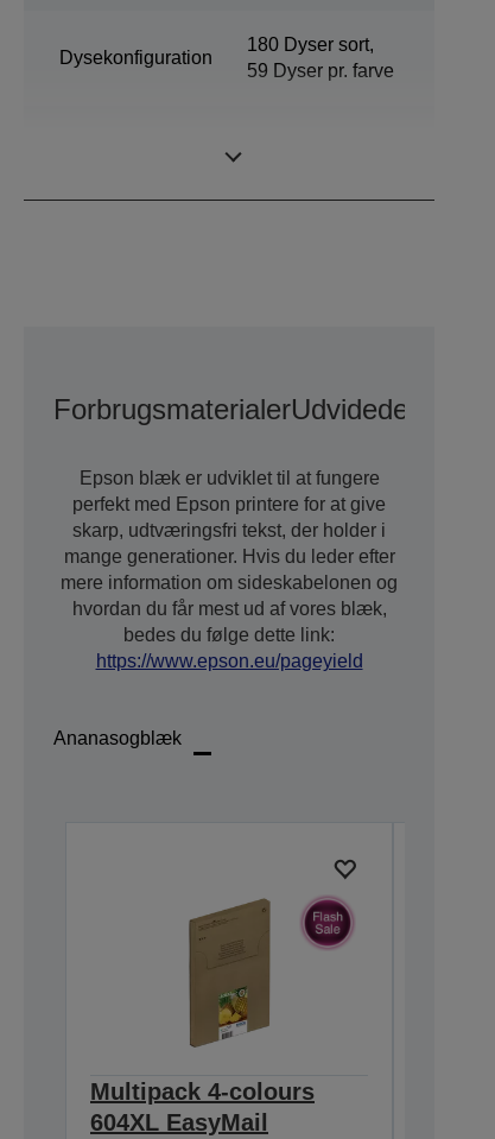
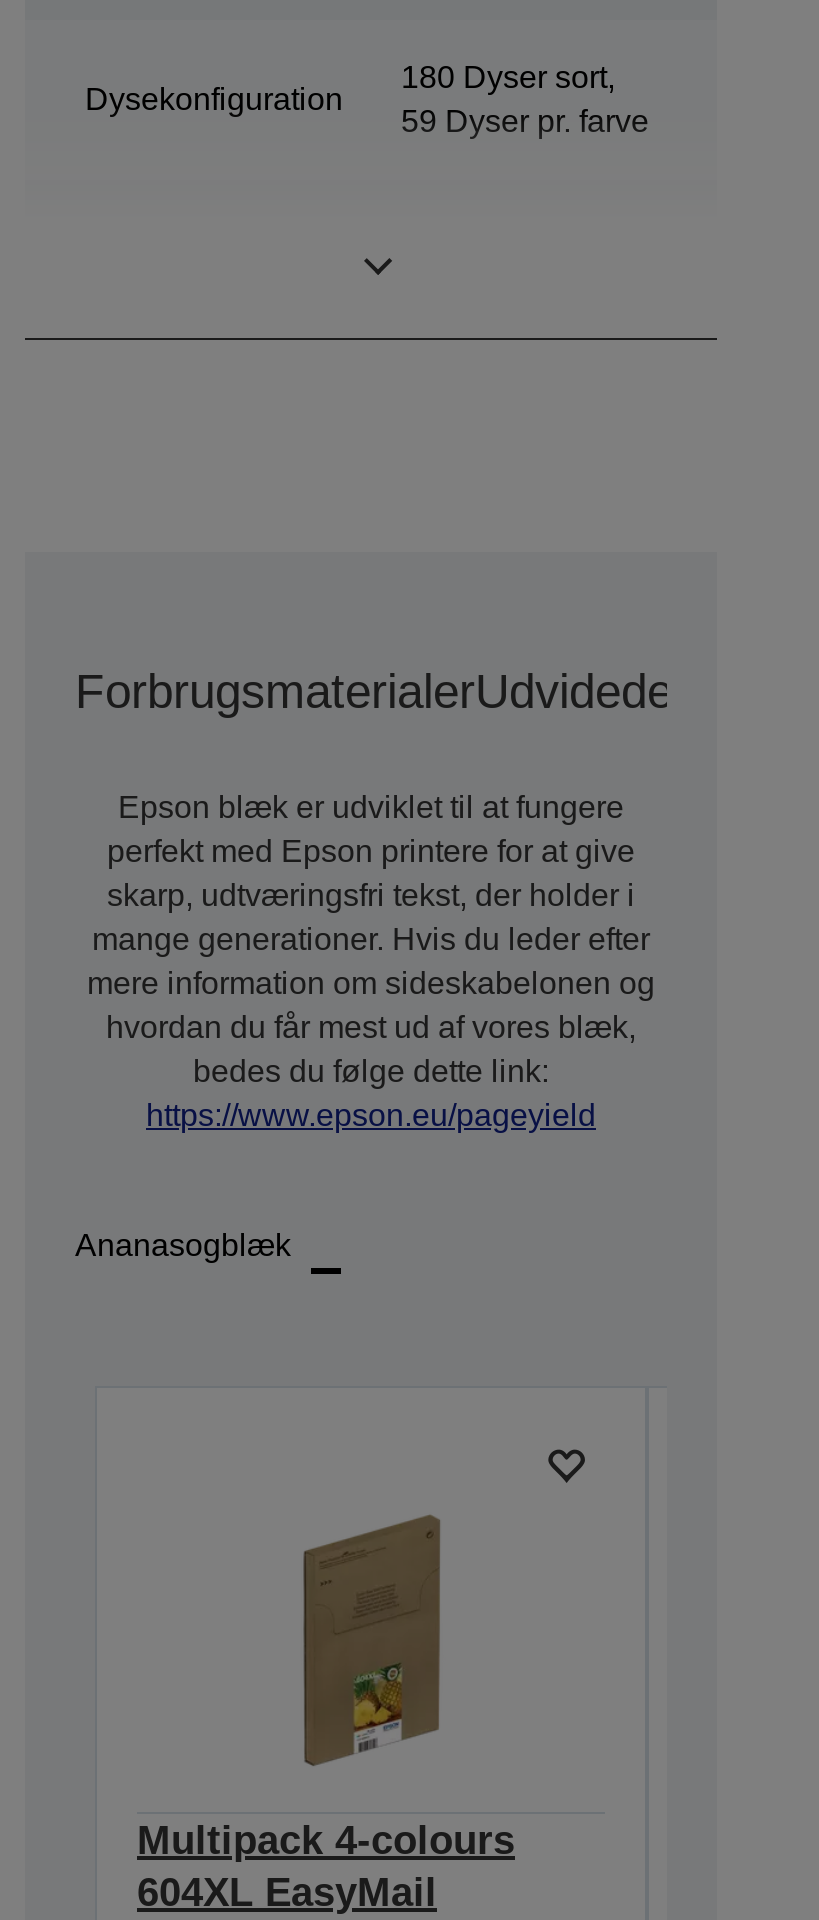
[299,894,356,951] [image] -> none

